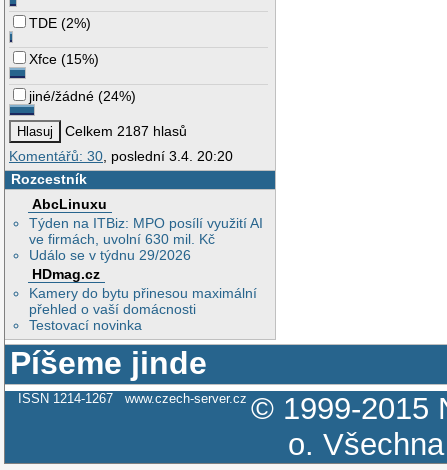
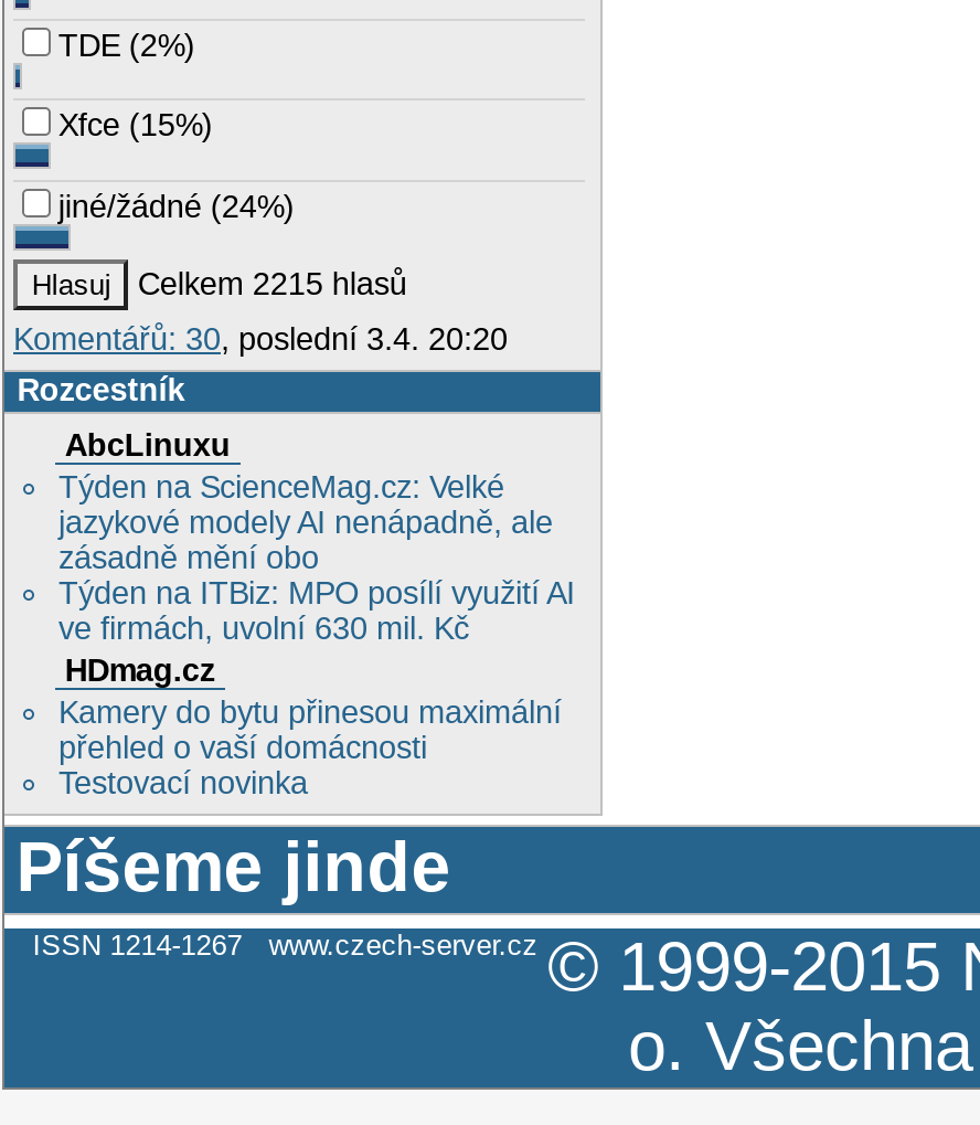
[61,123,187,139] Celkem 2187 hlasů -> [129,267,407,302] Celkem 2215 hlasů
none -> [58,469,553,575] Týden na ScienceMag.cz: Velké | jazykové modely AI nenápadně, ale | zásadně mění obo
moved [29,215,263,247] -> [58,575,575,645]: Týden na ITBiz: MPO posílí využití AI | ve firmách, uvolní 630 mil. Kč
[29,247,191,263] Událo se v týdnu 29/2026 -> none

